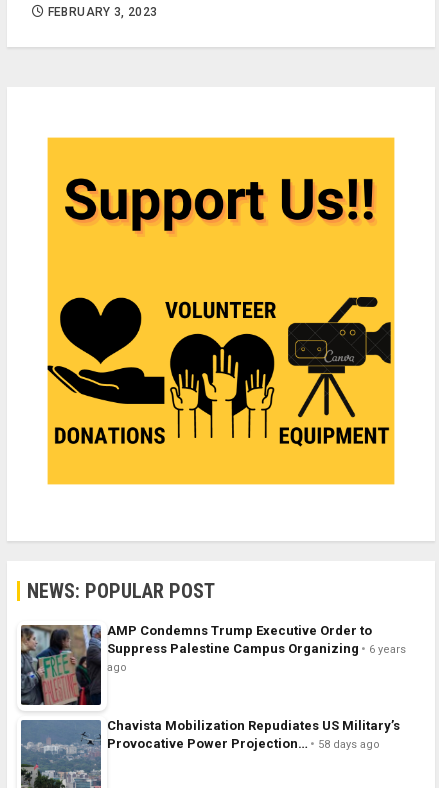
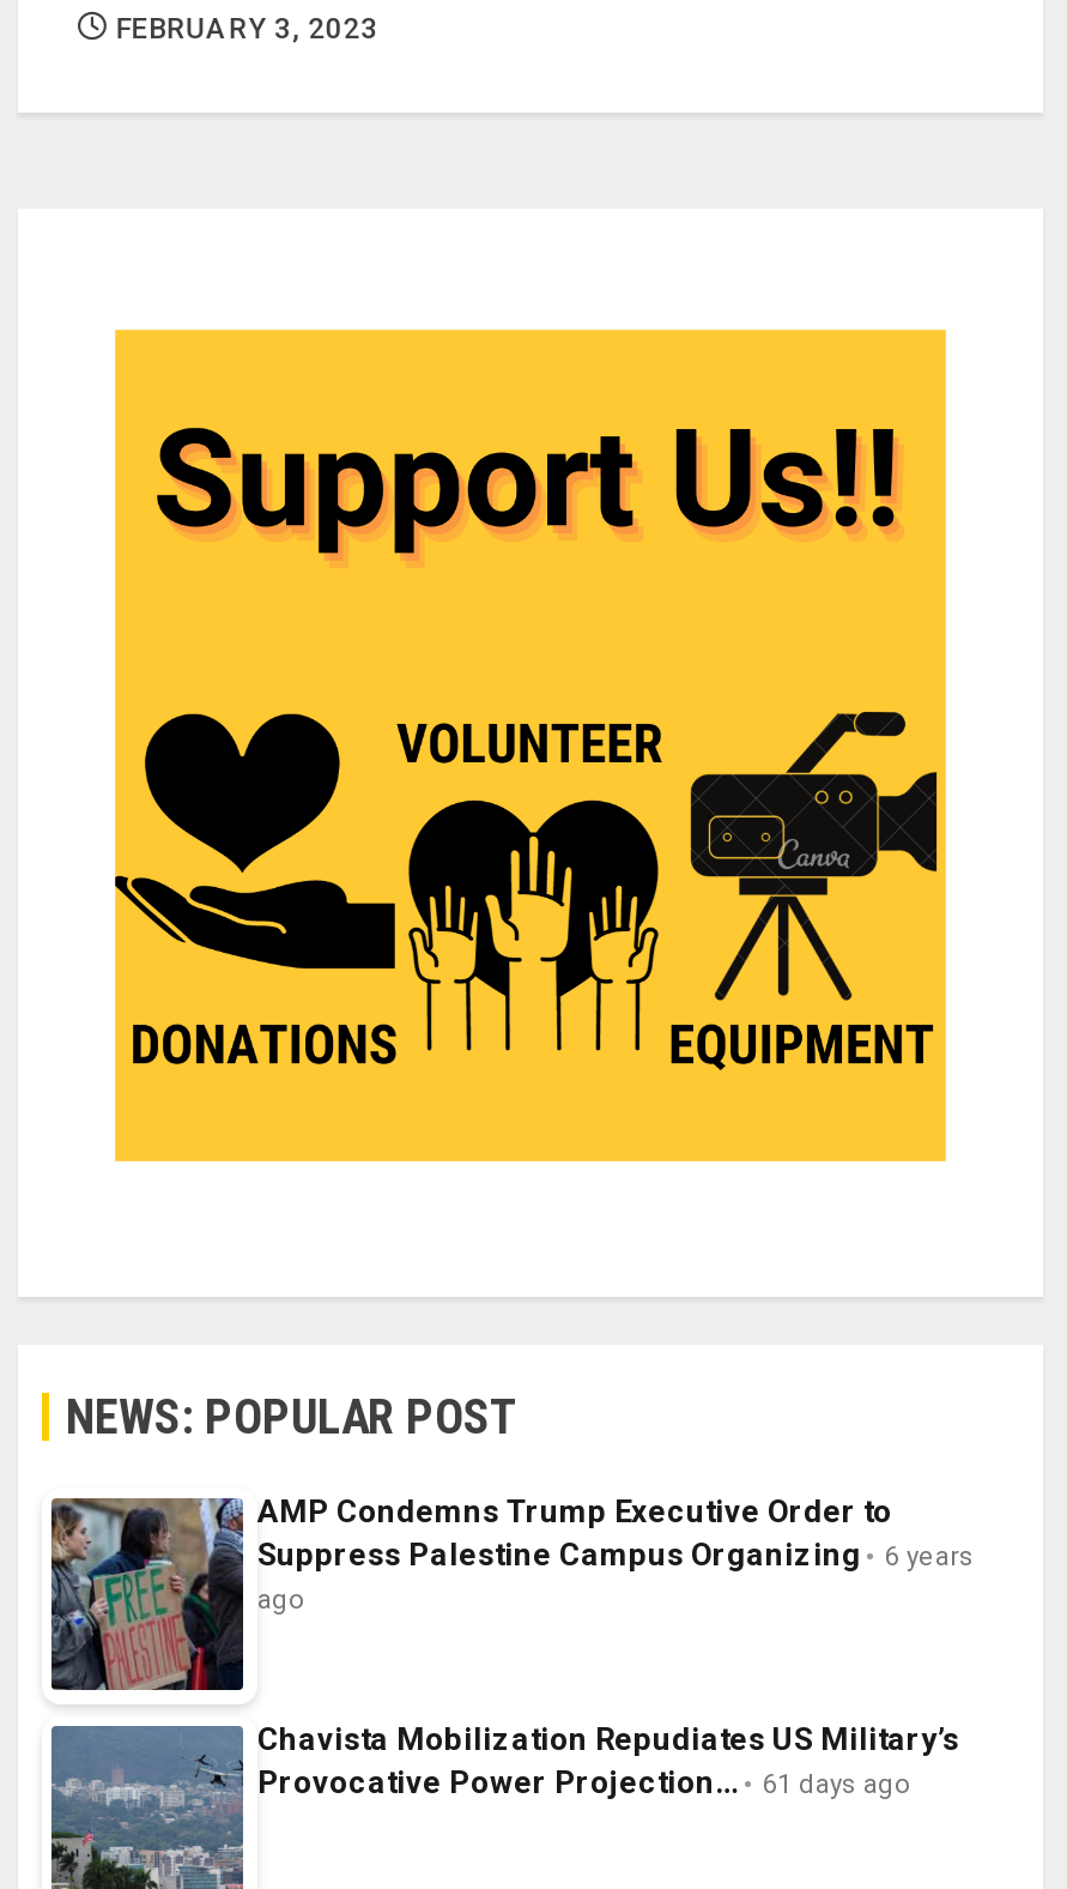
[107,736,380,751] Provocative Power Projection… 58 days ago -> [257,1765,911,1801] Provocative Power Projection… 61 days ago

